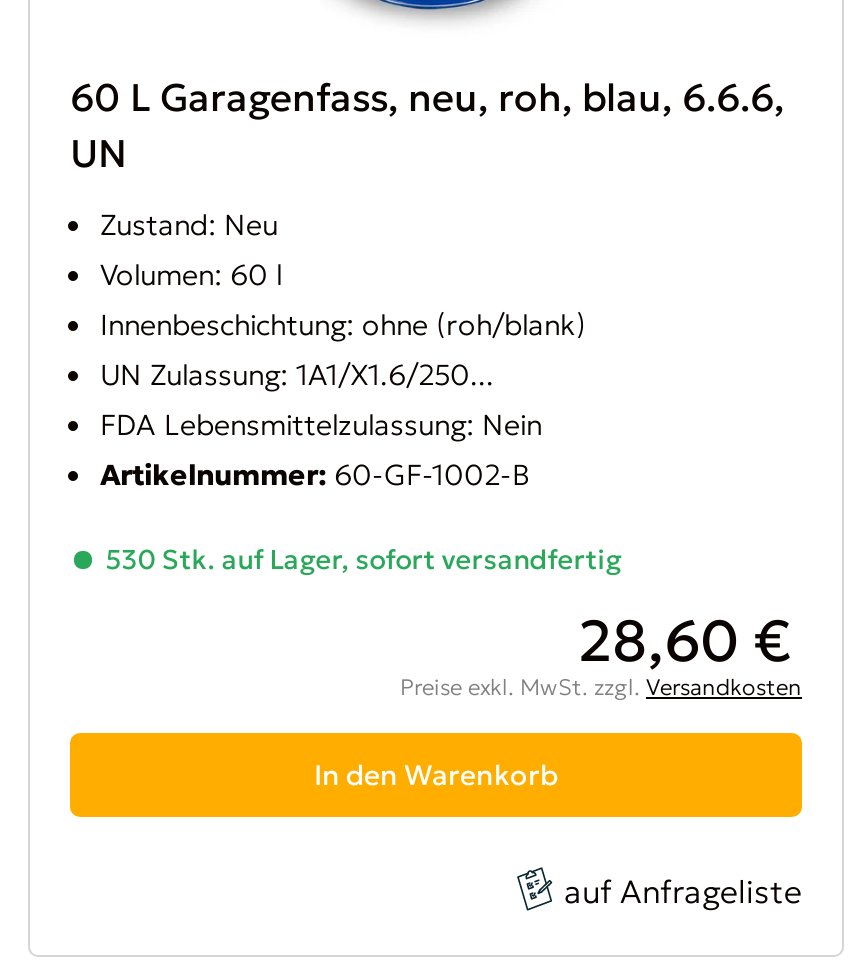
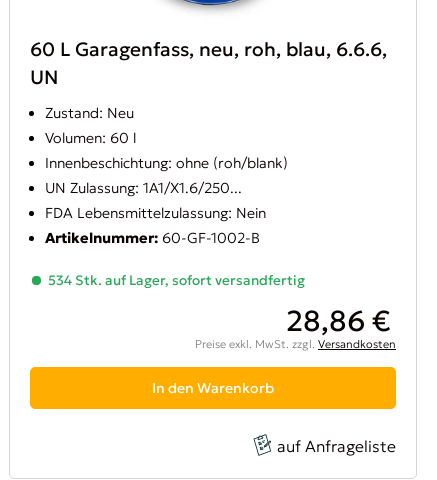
[106,543,622,577] 530 Stk. auf Lager, sofort versandfertig -> [48,272,305,289] 534 Stk. auf Lager, sofort versandfertig
[578,605,792,677] 28,60 € -> [286,303,391,339] 28,86 €

